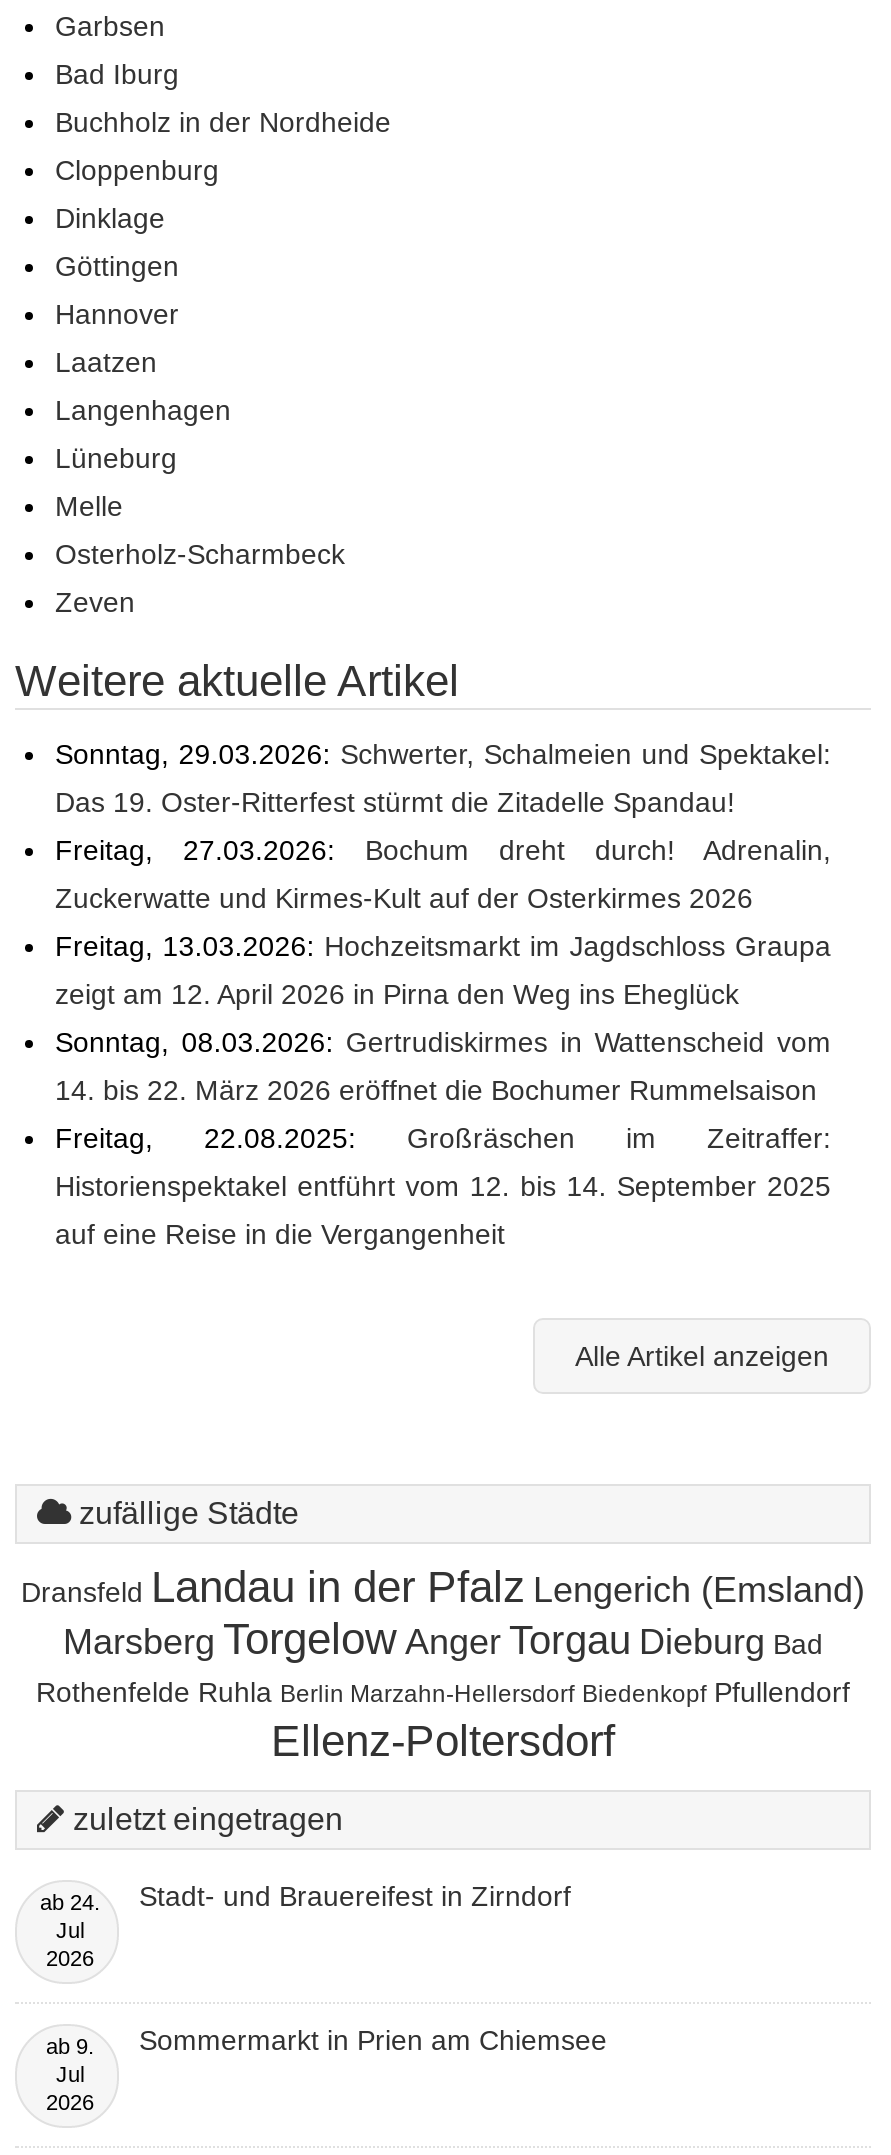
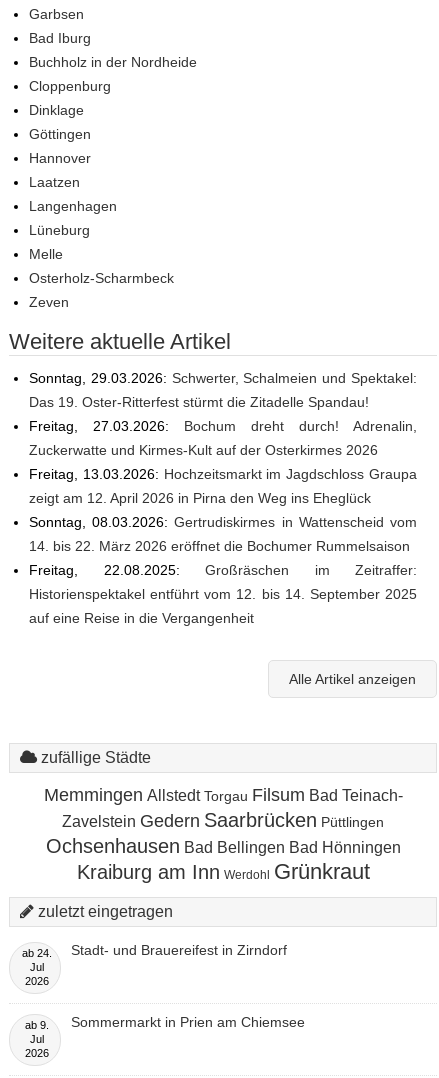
[21,1561,865,1765] Dransfeld Landau in der Pfalz Lengerich (Emsland) | Marsberg Torgelow Anger Torgau Dieburg Bad | Rothenfelde Ruhla Berlin Marzahn-Hellersdorf Biedenkopf Pfullendorf | Ellenz-Poltersdorf -> [43,785,402,884] Memmingen Allstedt Torgau Filsum Bad Teinach- | Zavelstein Gedern Saarbrücken Püttlingen | Ochsenhausen Bad Bellingen Bad Hönningen | Kraiburg am Inn Werdohl Grünkraut

